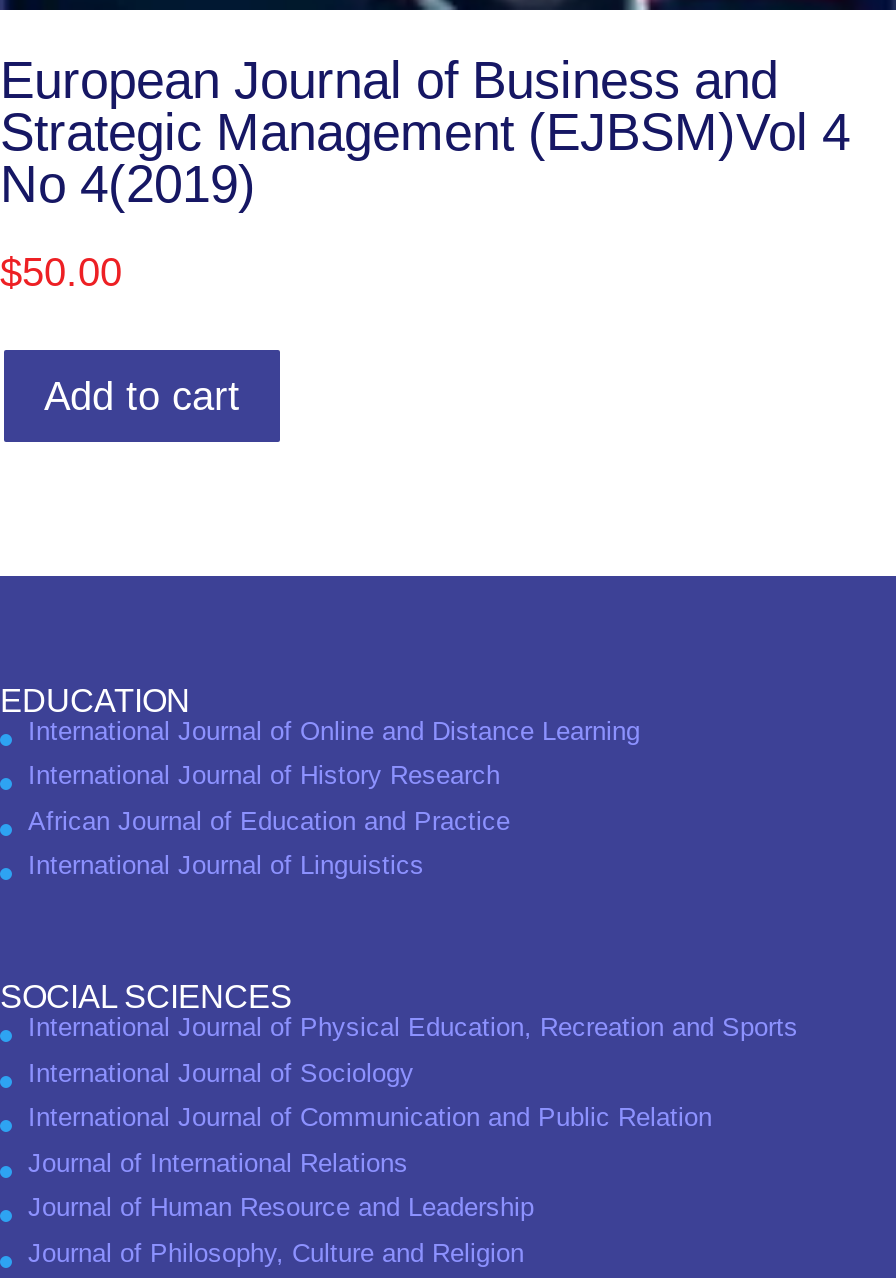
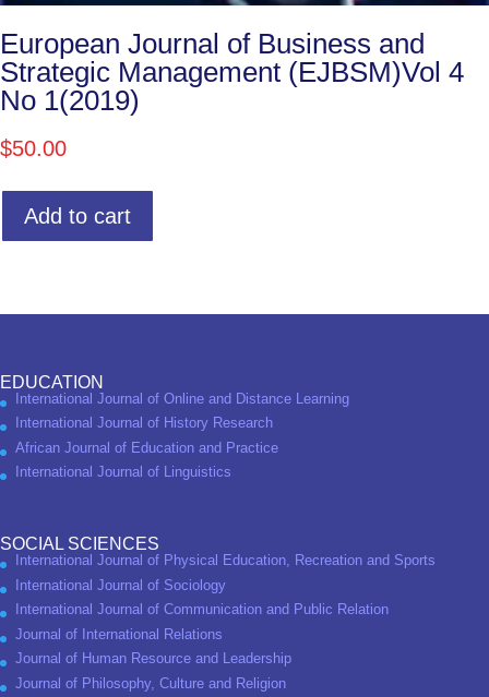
[0,155,256,215] No 4(2019) -> [0,85,140,117] No 1(2019)

